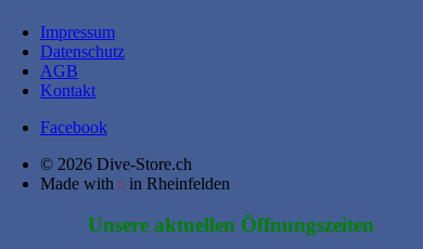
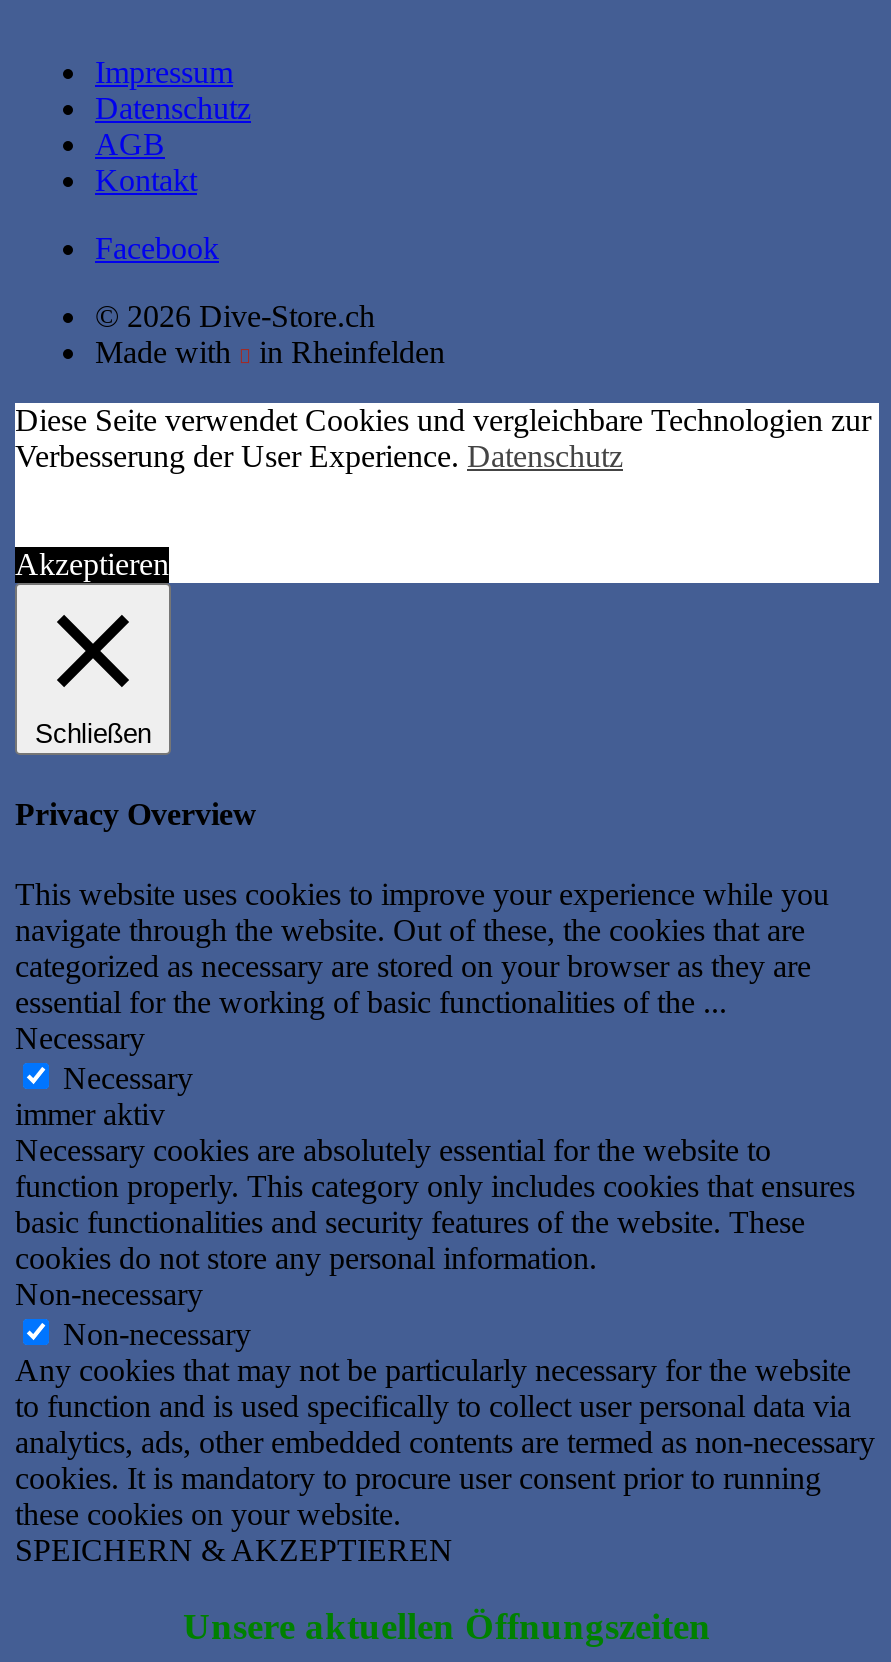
none -> [13,403,881,704] [image] | Diese Seite verwendet Cookies und vergleichbare Technologien zur | Verbesserung der User Experience. Datenschutz | Akzeptieren
none -> [15,719,875,1566] Schließen | Privacy Overview | This website uses cookies to improve your experience while you | navigate through the website. Out of these, the cookies that are | categorized as necessary are stored on your browser as they are | essential for the working of basic functionalities of the... | Necessary | Necessary | immer aktiv | Necessary cookies are absolutely essential for the website to | function properly. This category only includes cookies that ensures | basic functionalities and security features of the website. These | cookies do not store any personal information. | Non-necessary | Non-necessary | Any cookies that may not be particularly necessary for the website | to function and is used specifically to collect user personal data via | analytics, ads, other embedded contents are termed as non-necessary | cookies. It is mandatory to procure user consent prior to running | these cookies on your website. | SPEICHERN & AKZEPTIEREN

